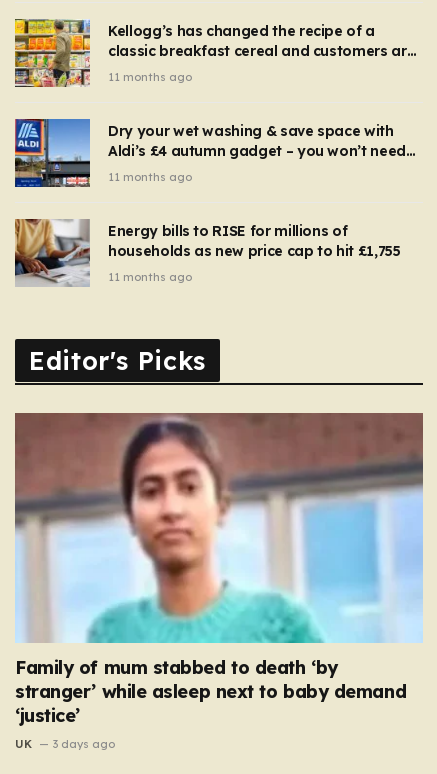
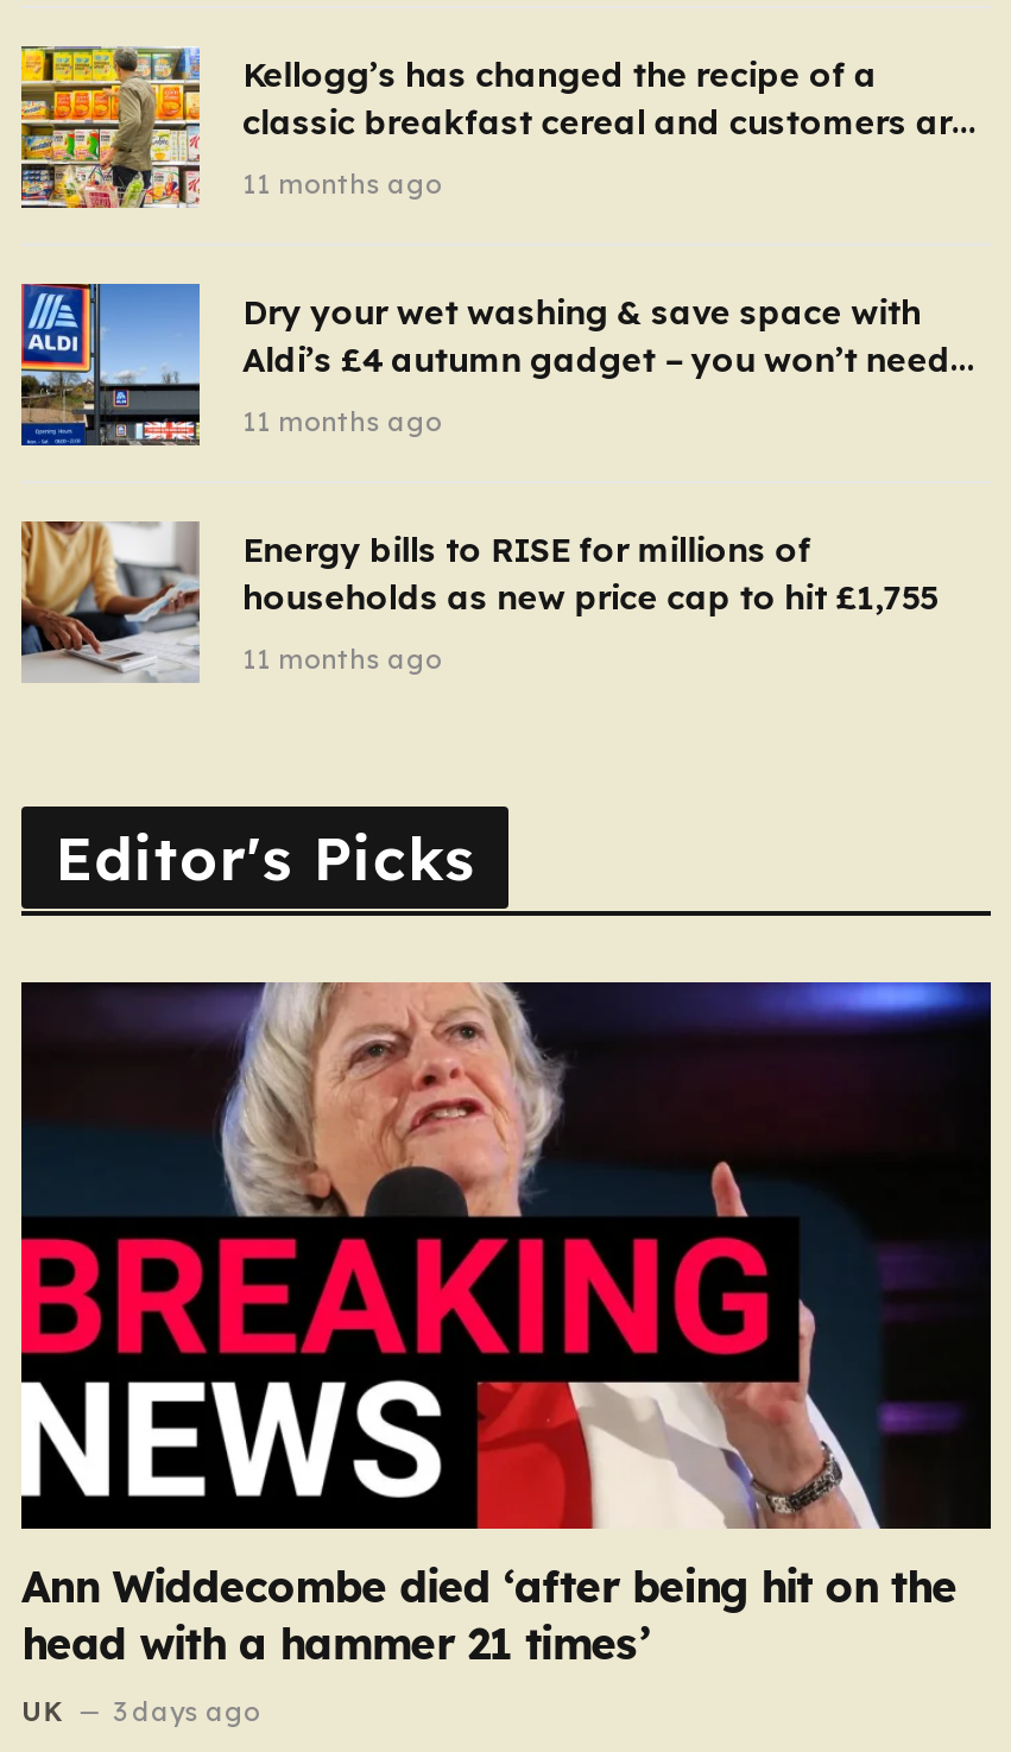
[14,412,424,726] [image] | Family of mum stabbed to death ‘by | stranger’ while asleep next to baby demand | ‘justice’ -> [19,980,993,1670] [image] | Ann Widdecombe died ‘after being hit on the | head with a hammer 21 times’

